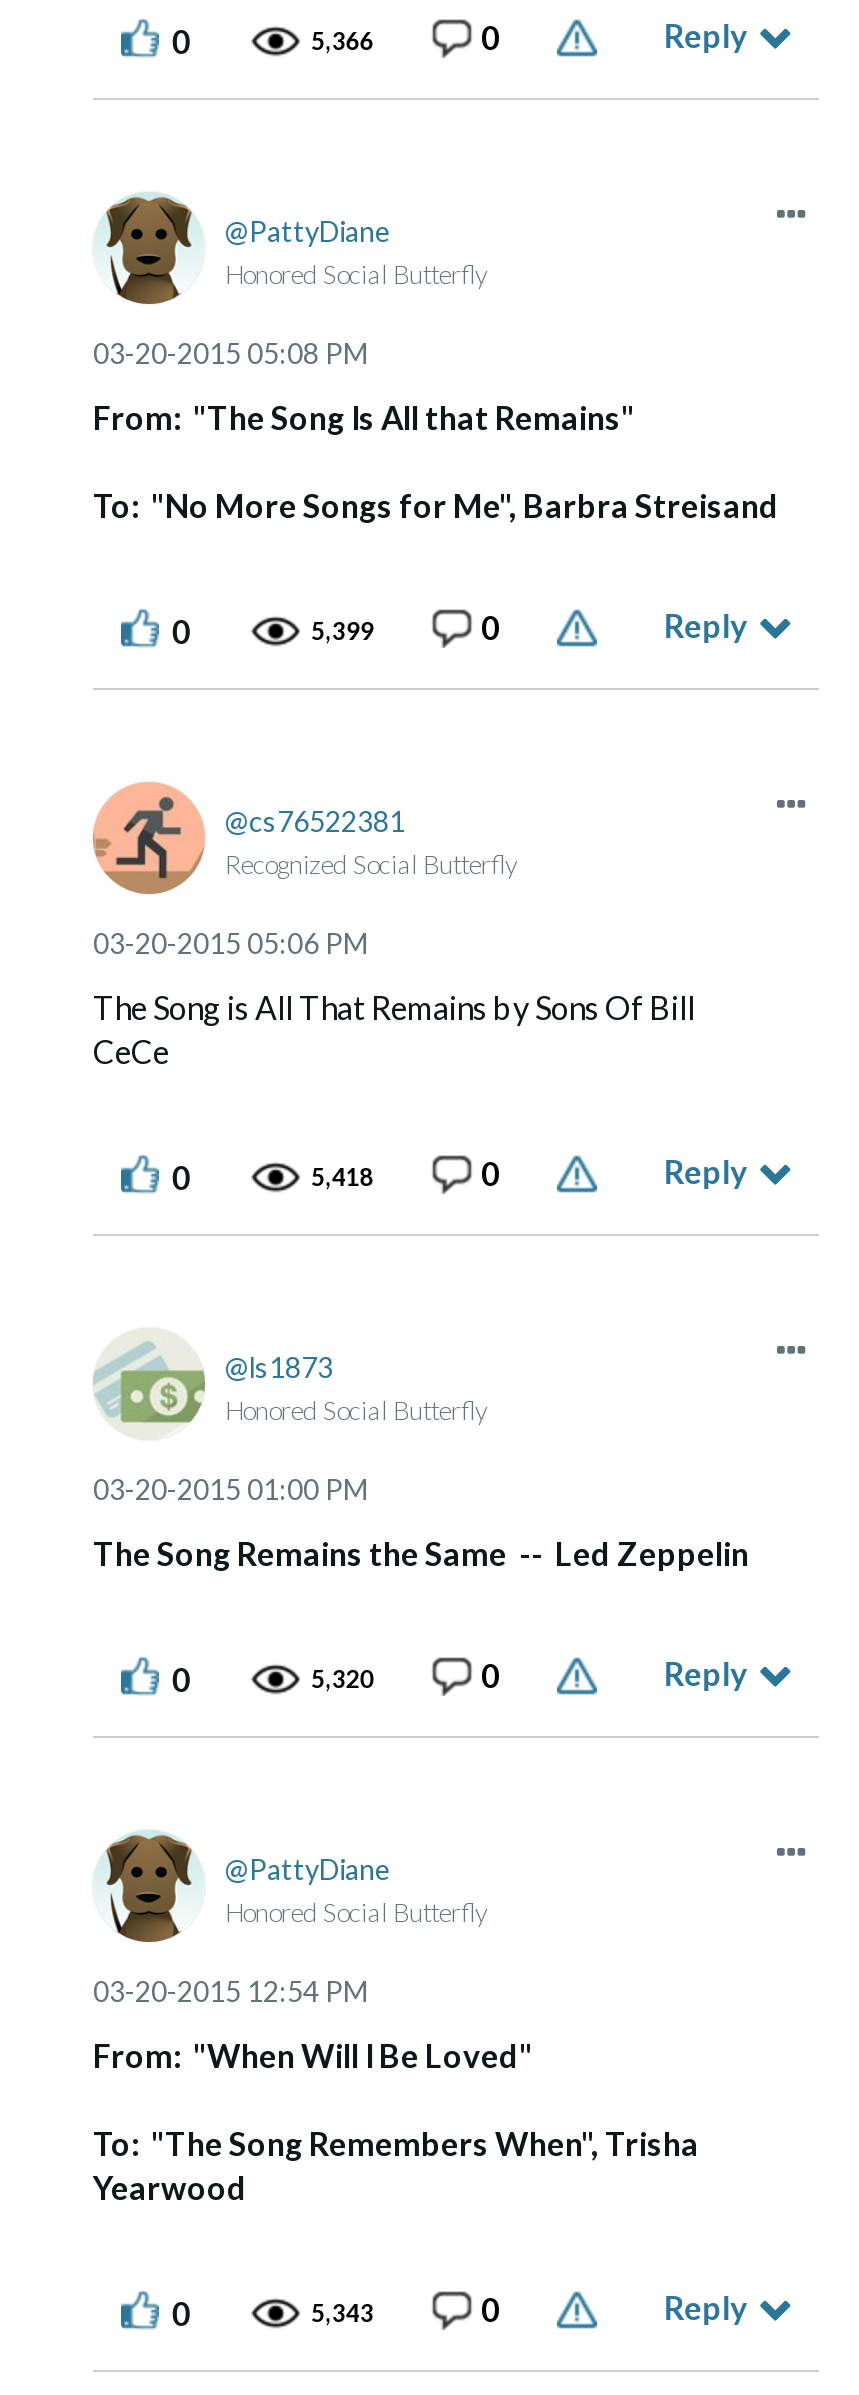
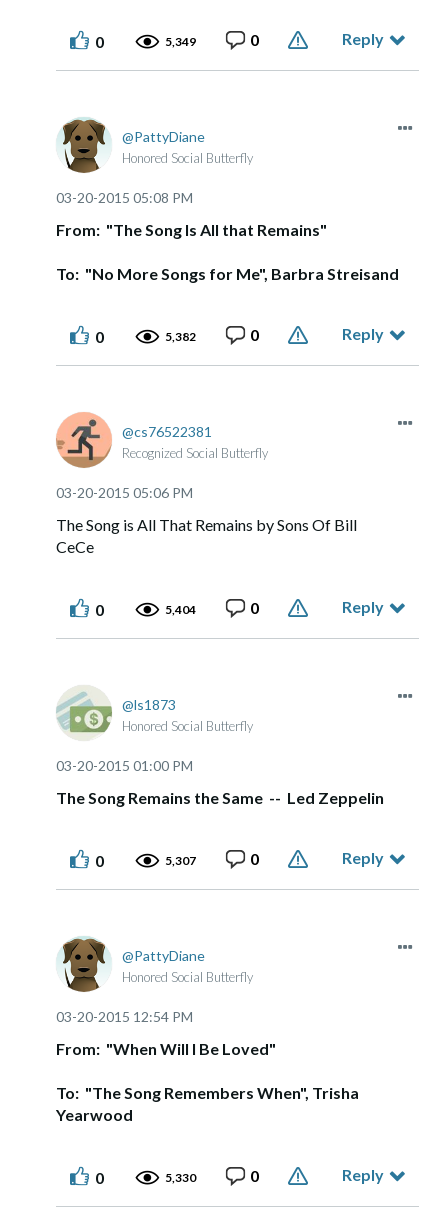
[311,25,373,55] 5,366 -> [165,34,196,49] 5,349
[311,615,373,645] 5,399 -> [165,329,196,344] 5,382
[311,1161,373,1191] 5,418 -> [165,602,196,617] 5,404
[311,1663,373,1693] 5,320 -> [165,853,196,868] 5,307
[311,2297,373,2327] 5,343 -> [165,1170,196,1185] 5,330

